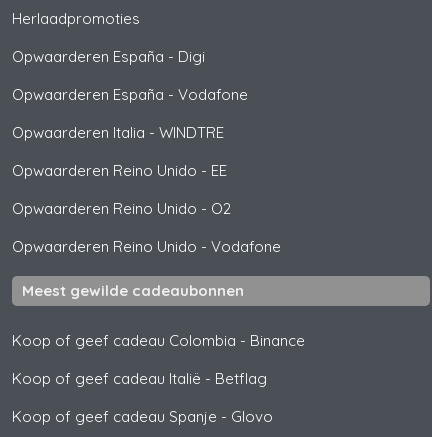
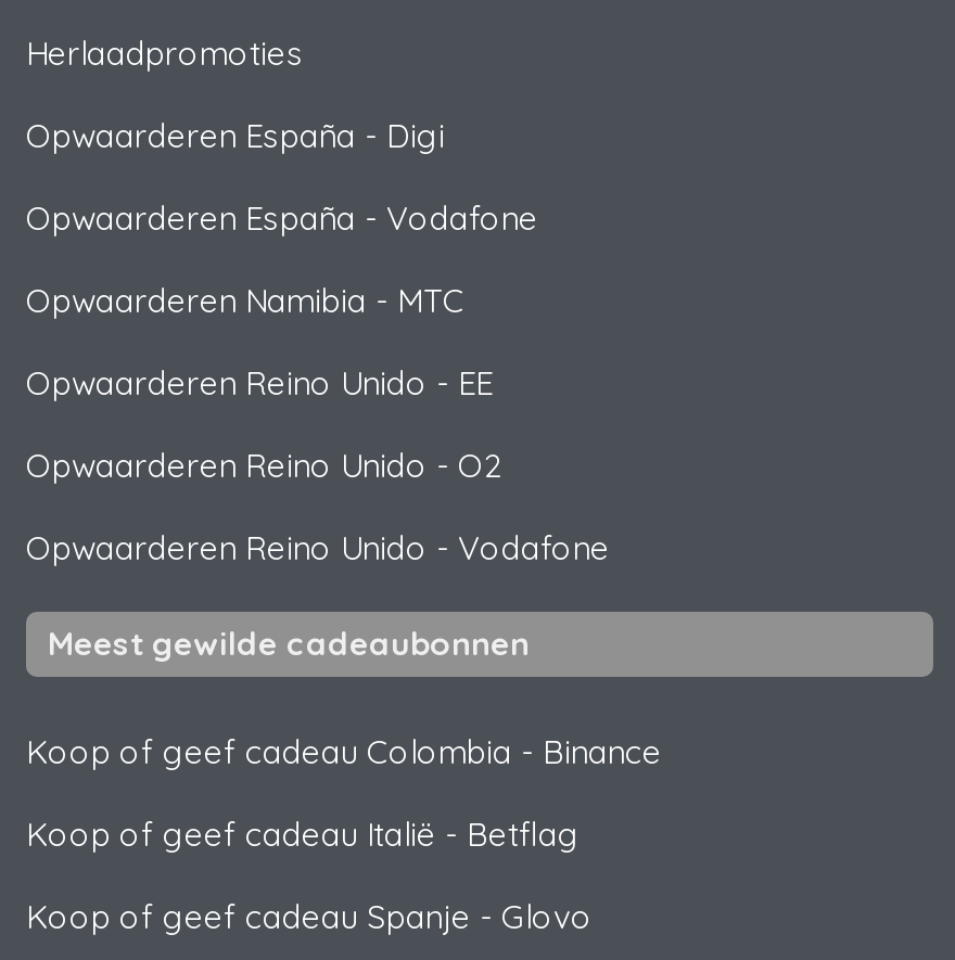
[12,123,224,142] Opwaarderen Italia - WINDTRE -> [26,281,464,322] Opwaarderen Namibia - MTC

